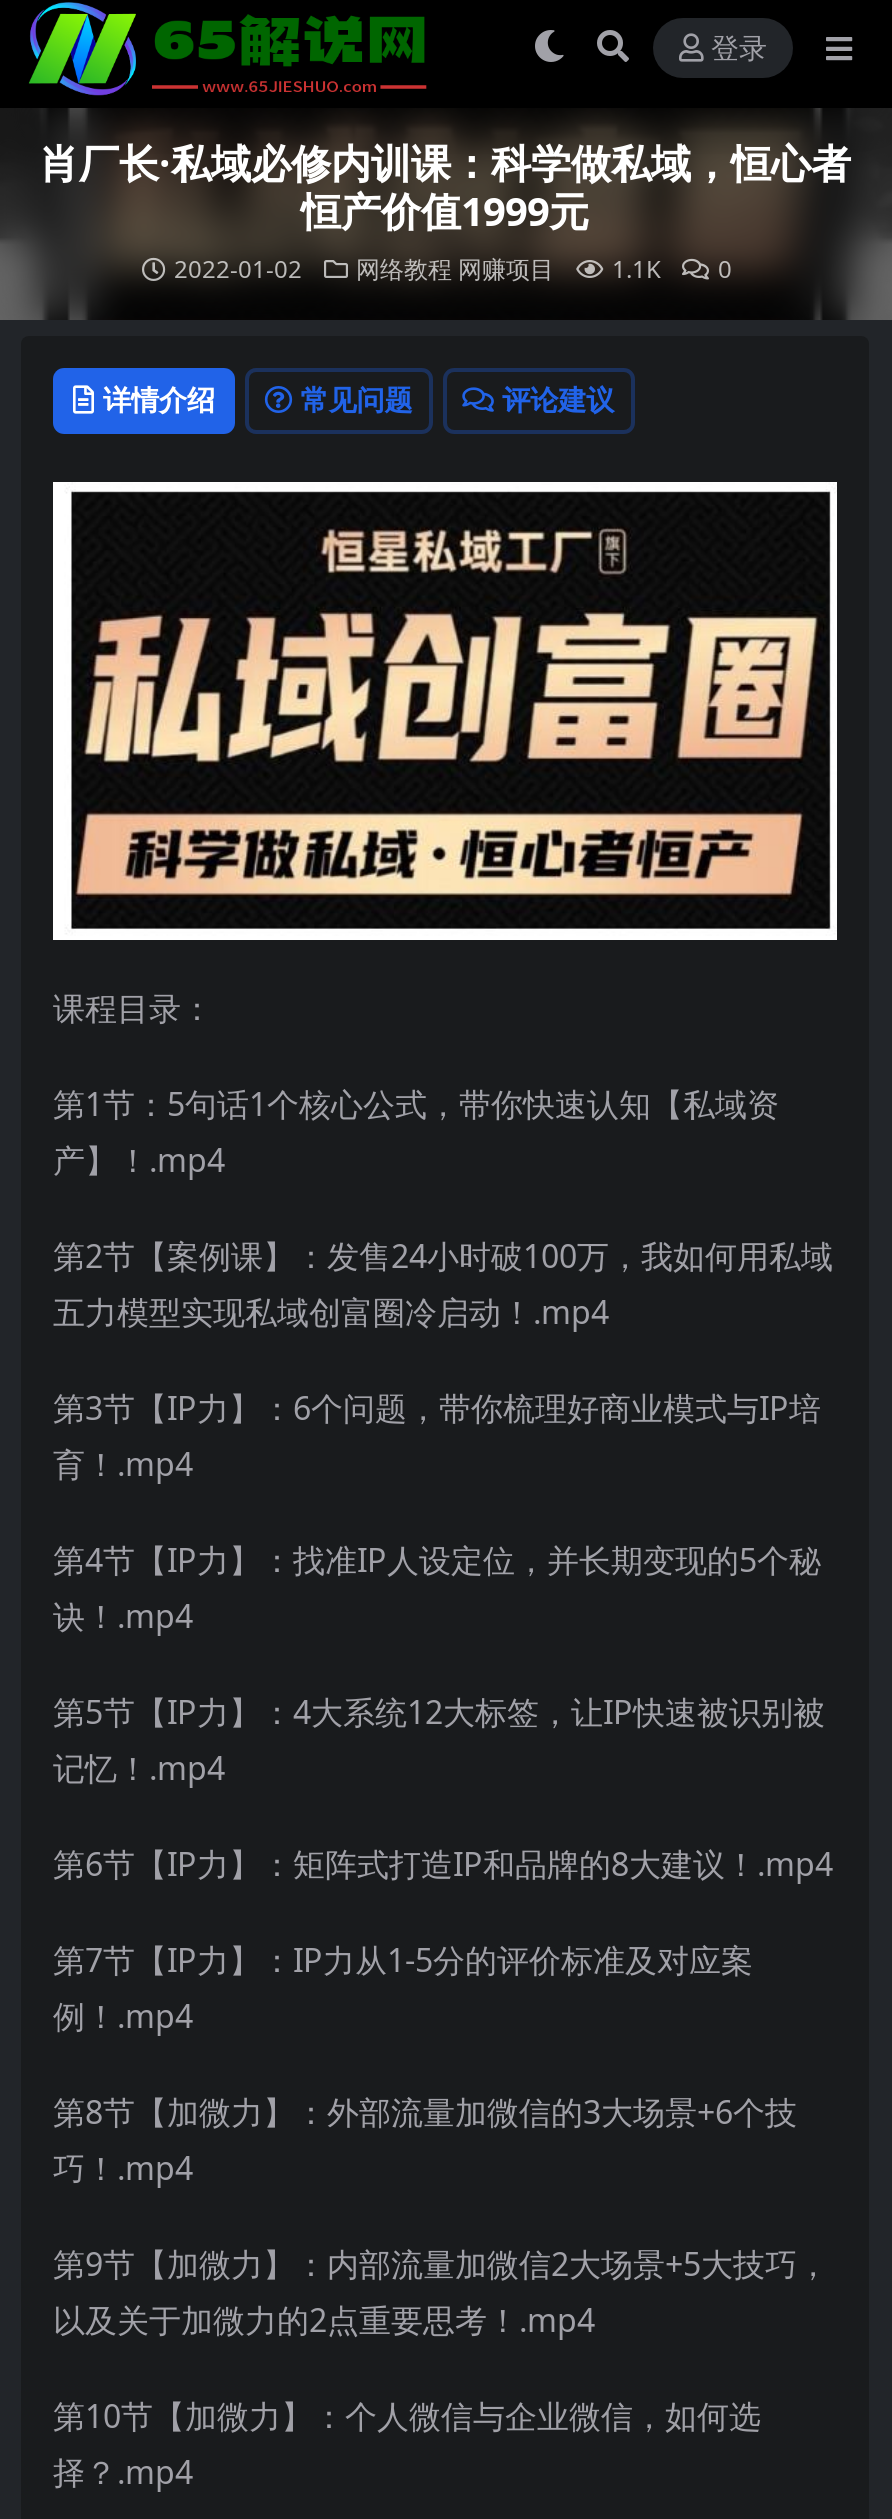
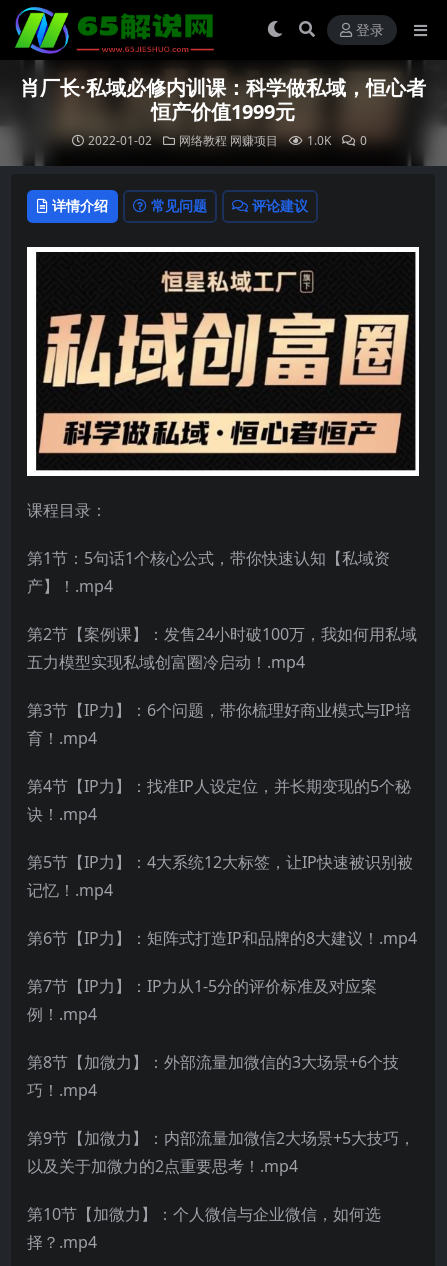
[174,252,732,286] 2022-01-02 网络教程 网赚项目 1.1K 0 -> [87,132,366,149] 2022-01-02 网络教程 网赚项目 1.0K 0

